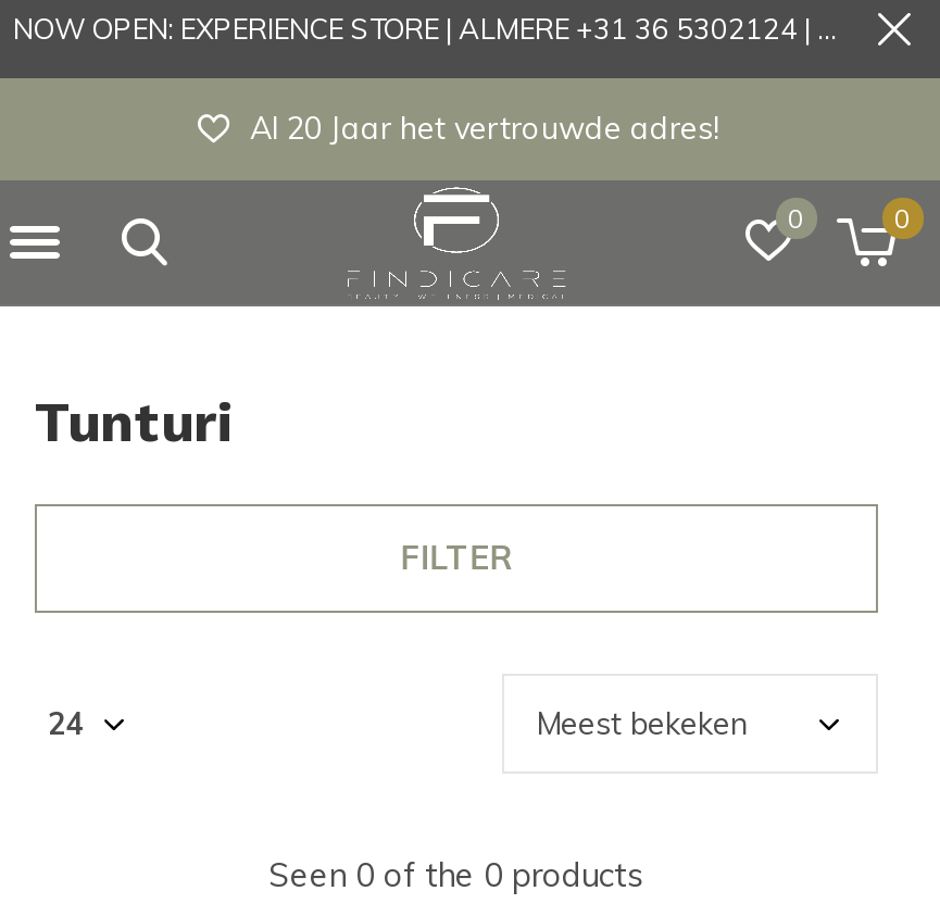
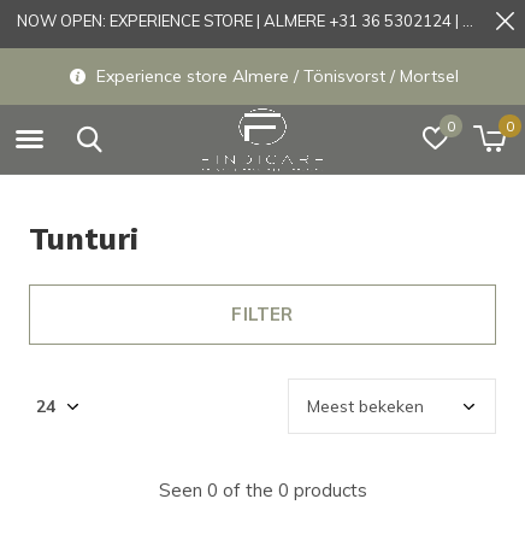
[241,109,719,148] Al 20 Jaar het vertrouwde adres! -> [91,65,458,87] Experience store Almere / Tönisvorst / Mortsel

